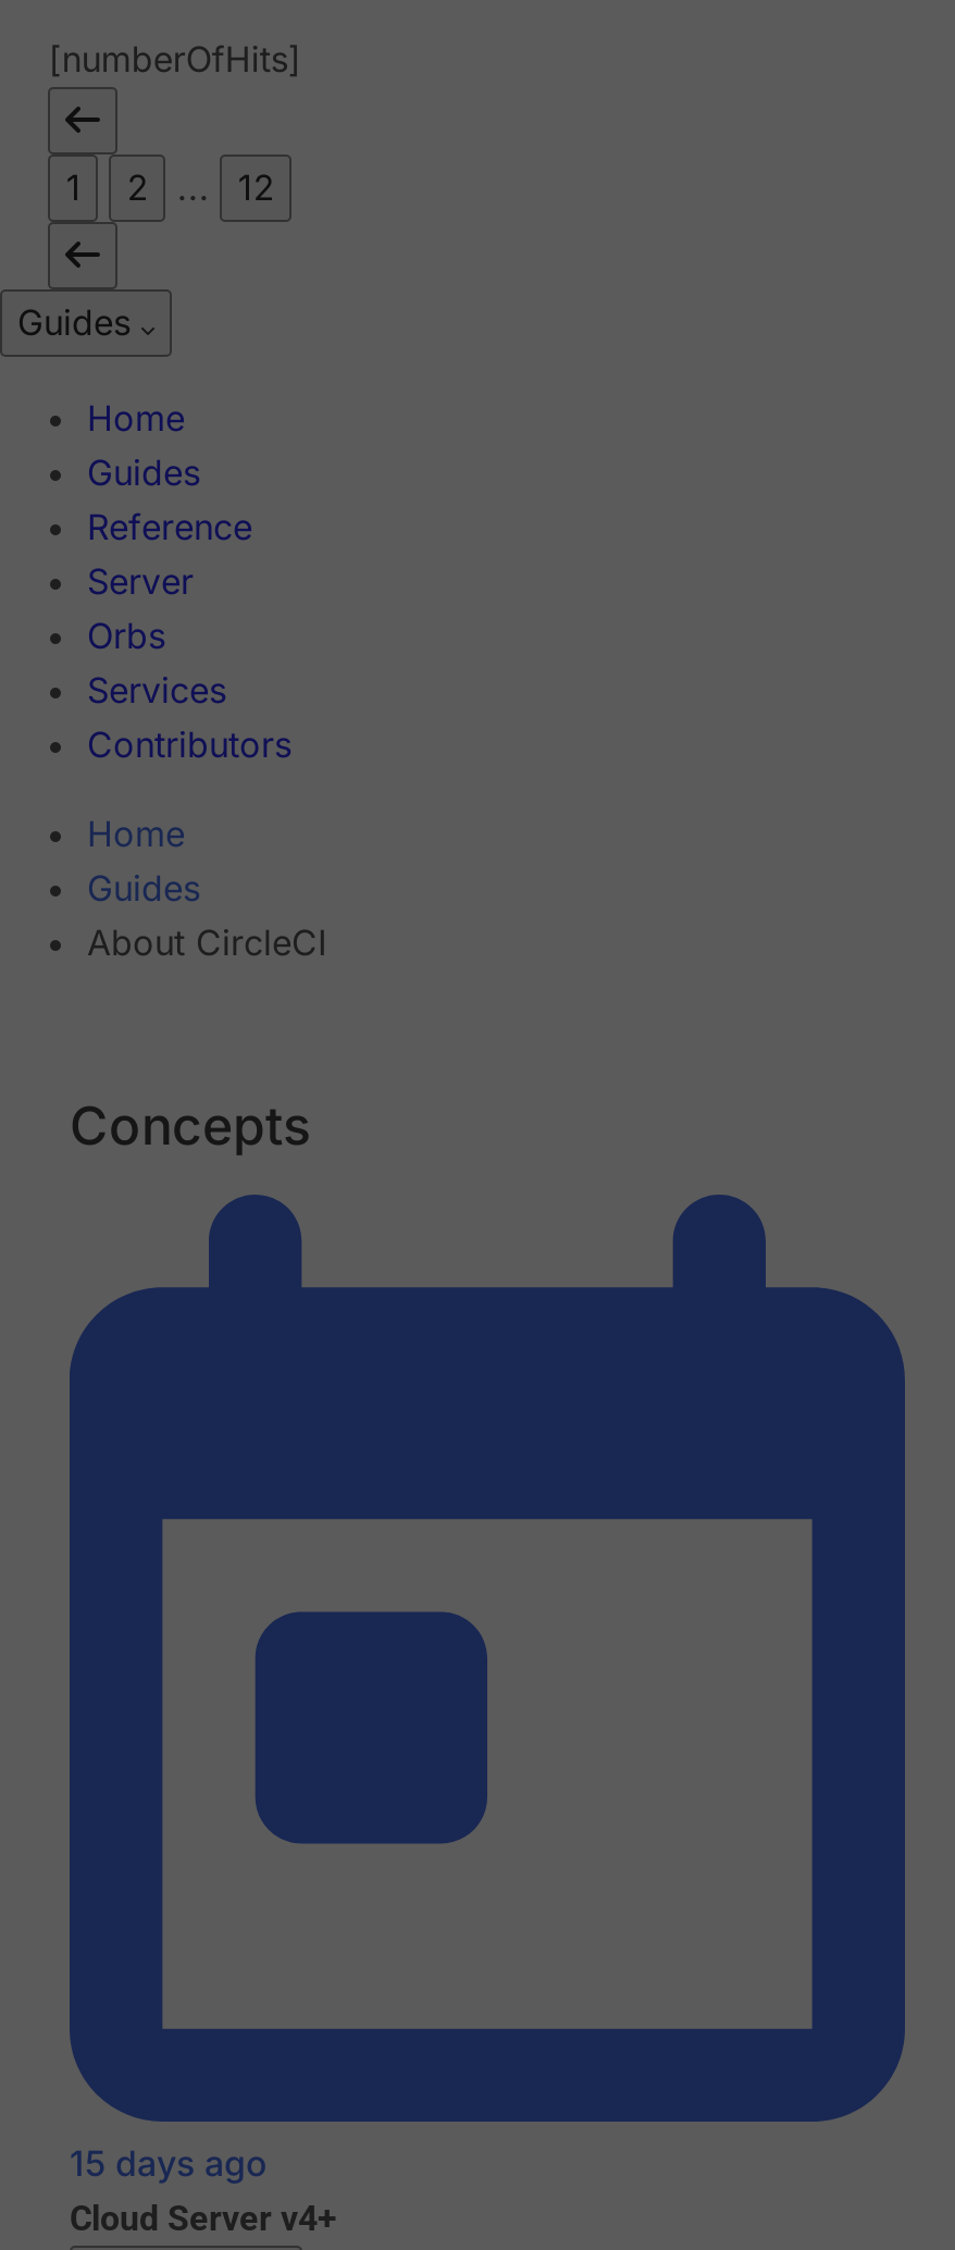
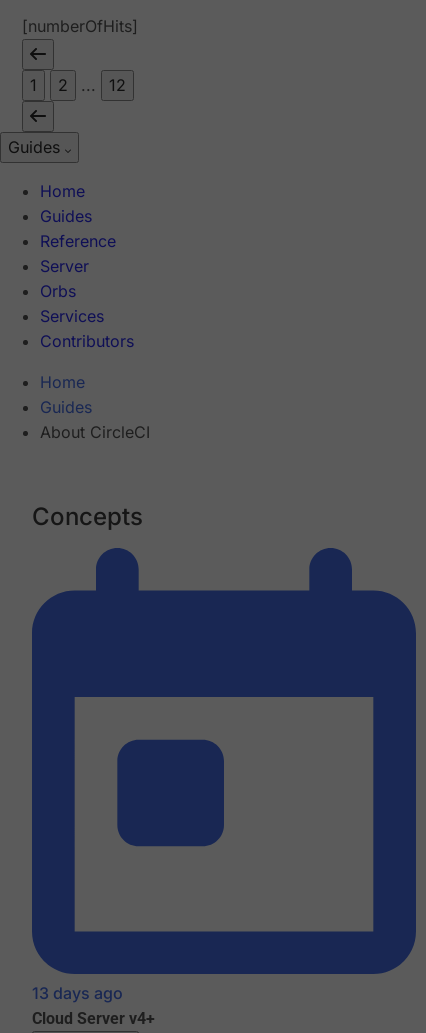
[70,2142,268,2186] 15 days ago -> [32,983,123,1003] 13 days ago

